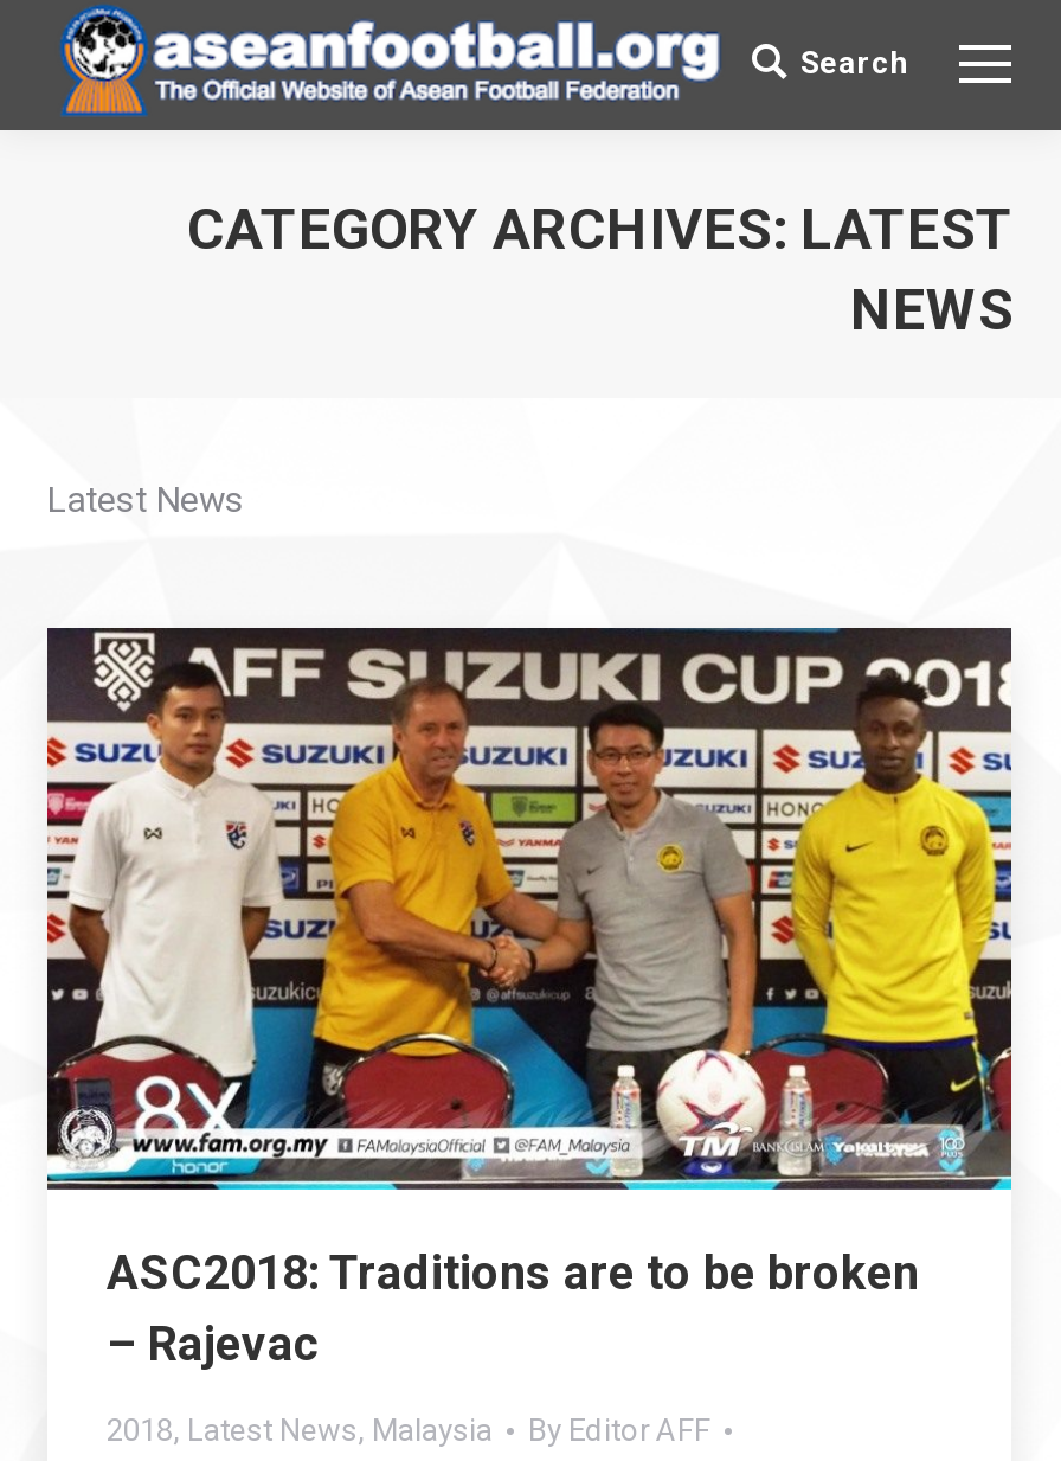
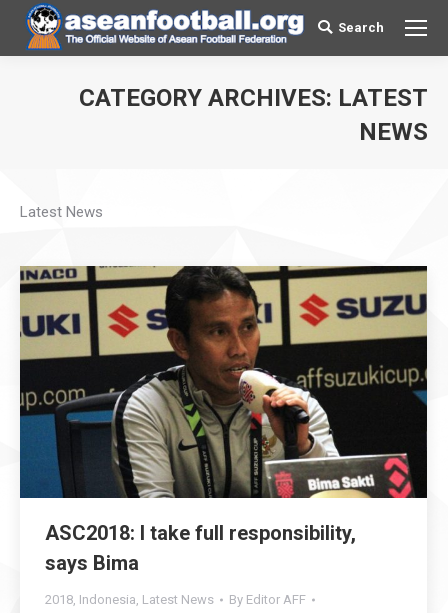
[45,626,1014,1372] [image] | ASC2018: Traditions are to be broken | – Rajevac -> [19,265,428,575] [image] | ASC2018: I take full responsibility, | says Bima
[107,1413,493,1448] 2018, Latest News, Malaysia -> [45,592,214,607] 2018, Indonesia, Latest News

